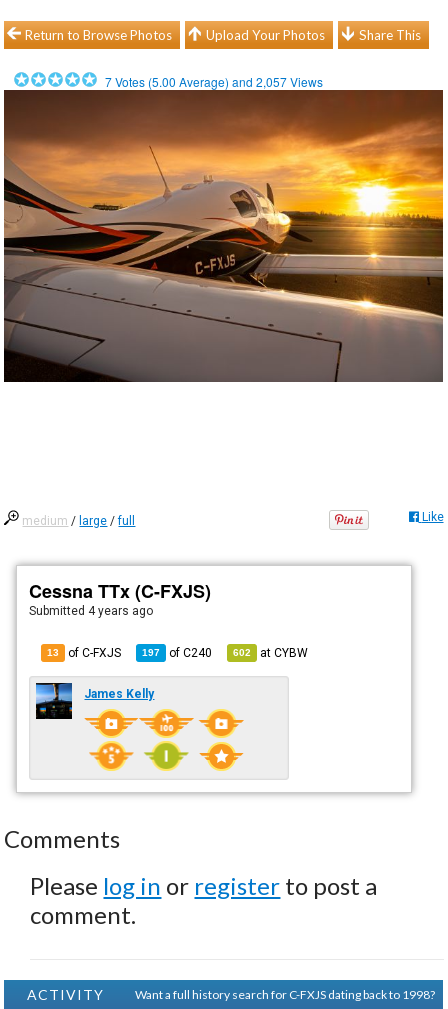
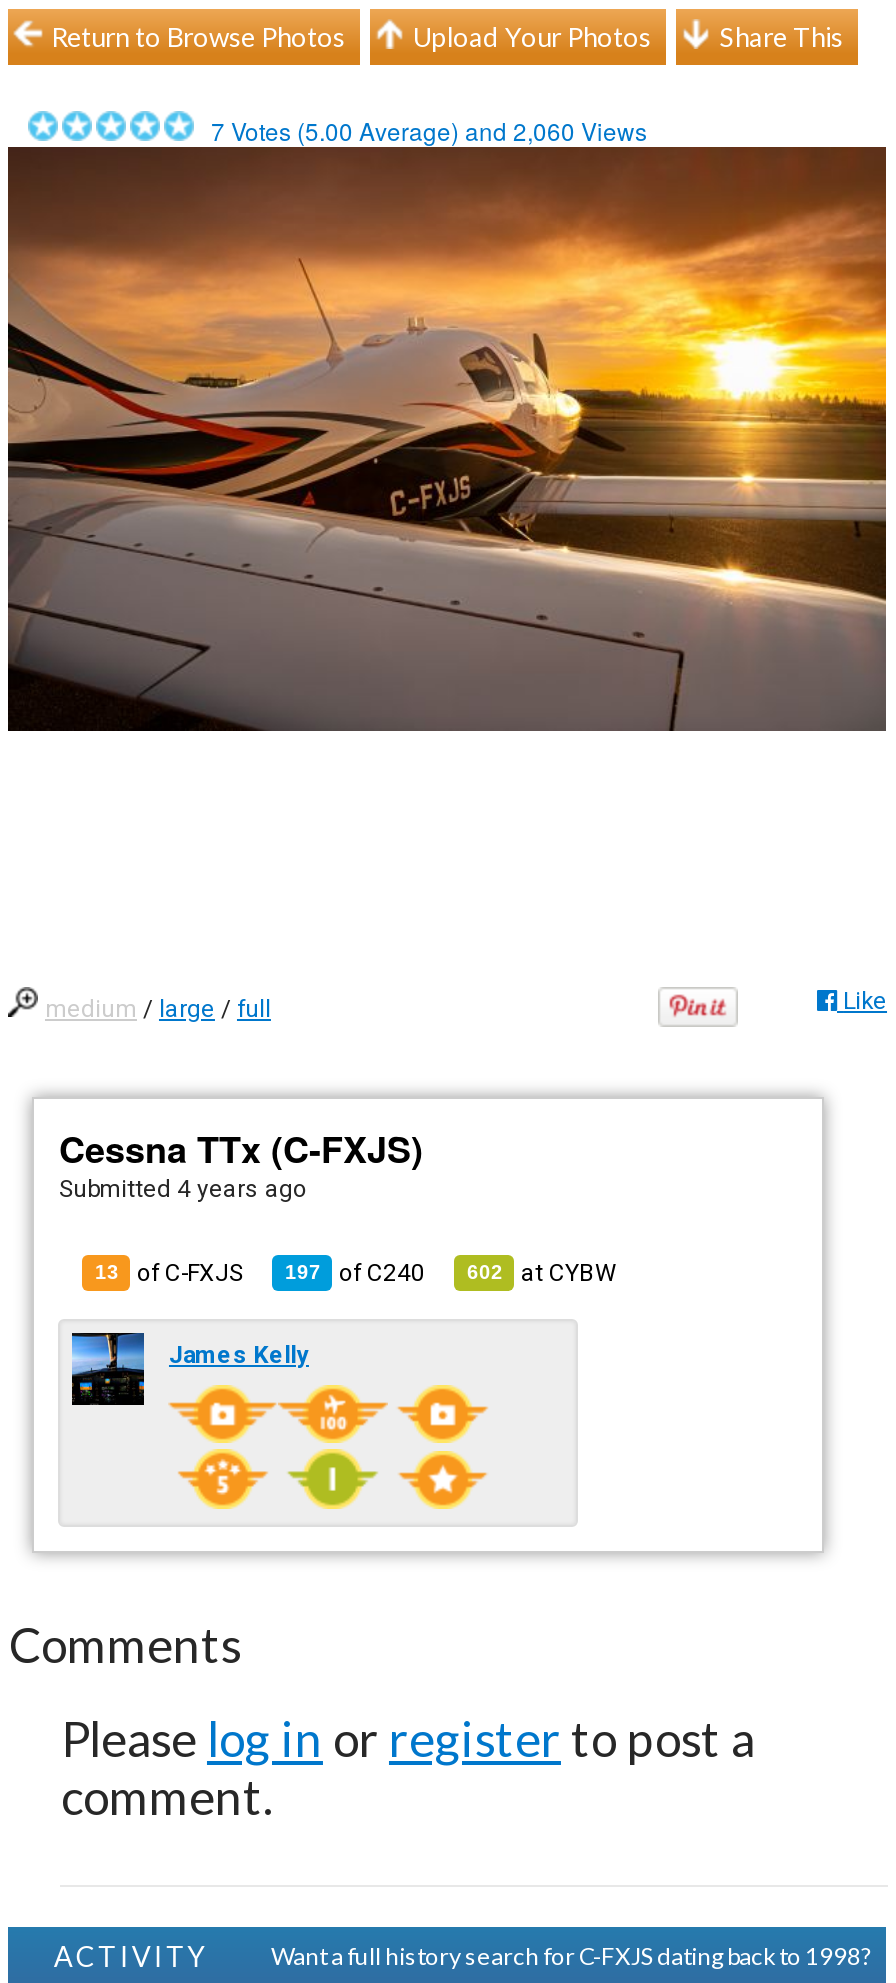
[105,73,329,90] 7 Votes (5.00 Average) and 2,057 Views -> [211,113,659,147] 7 Votes (5.00 Average) and 2,060 Views

